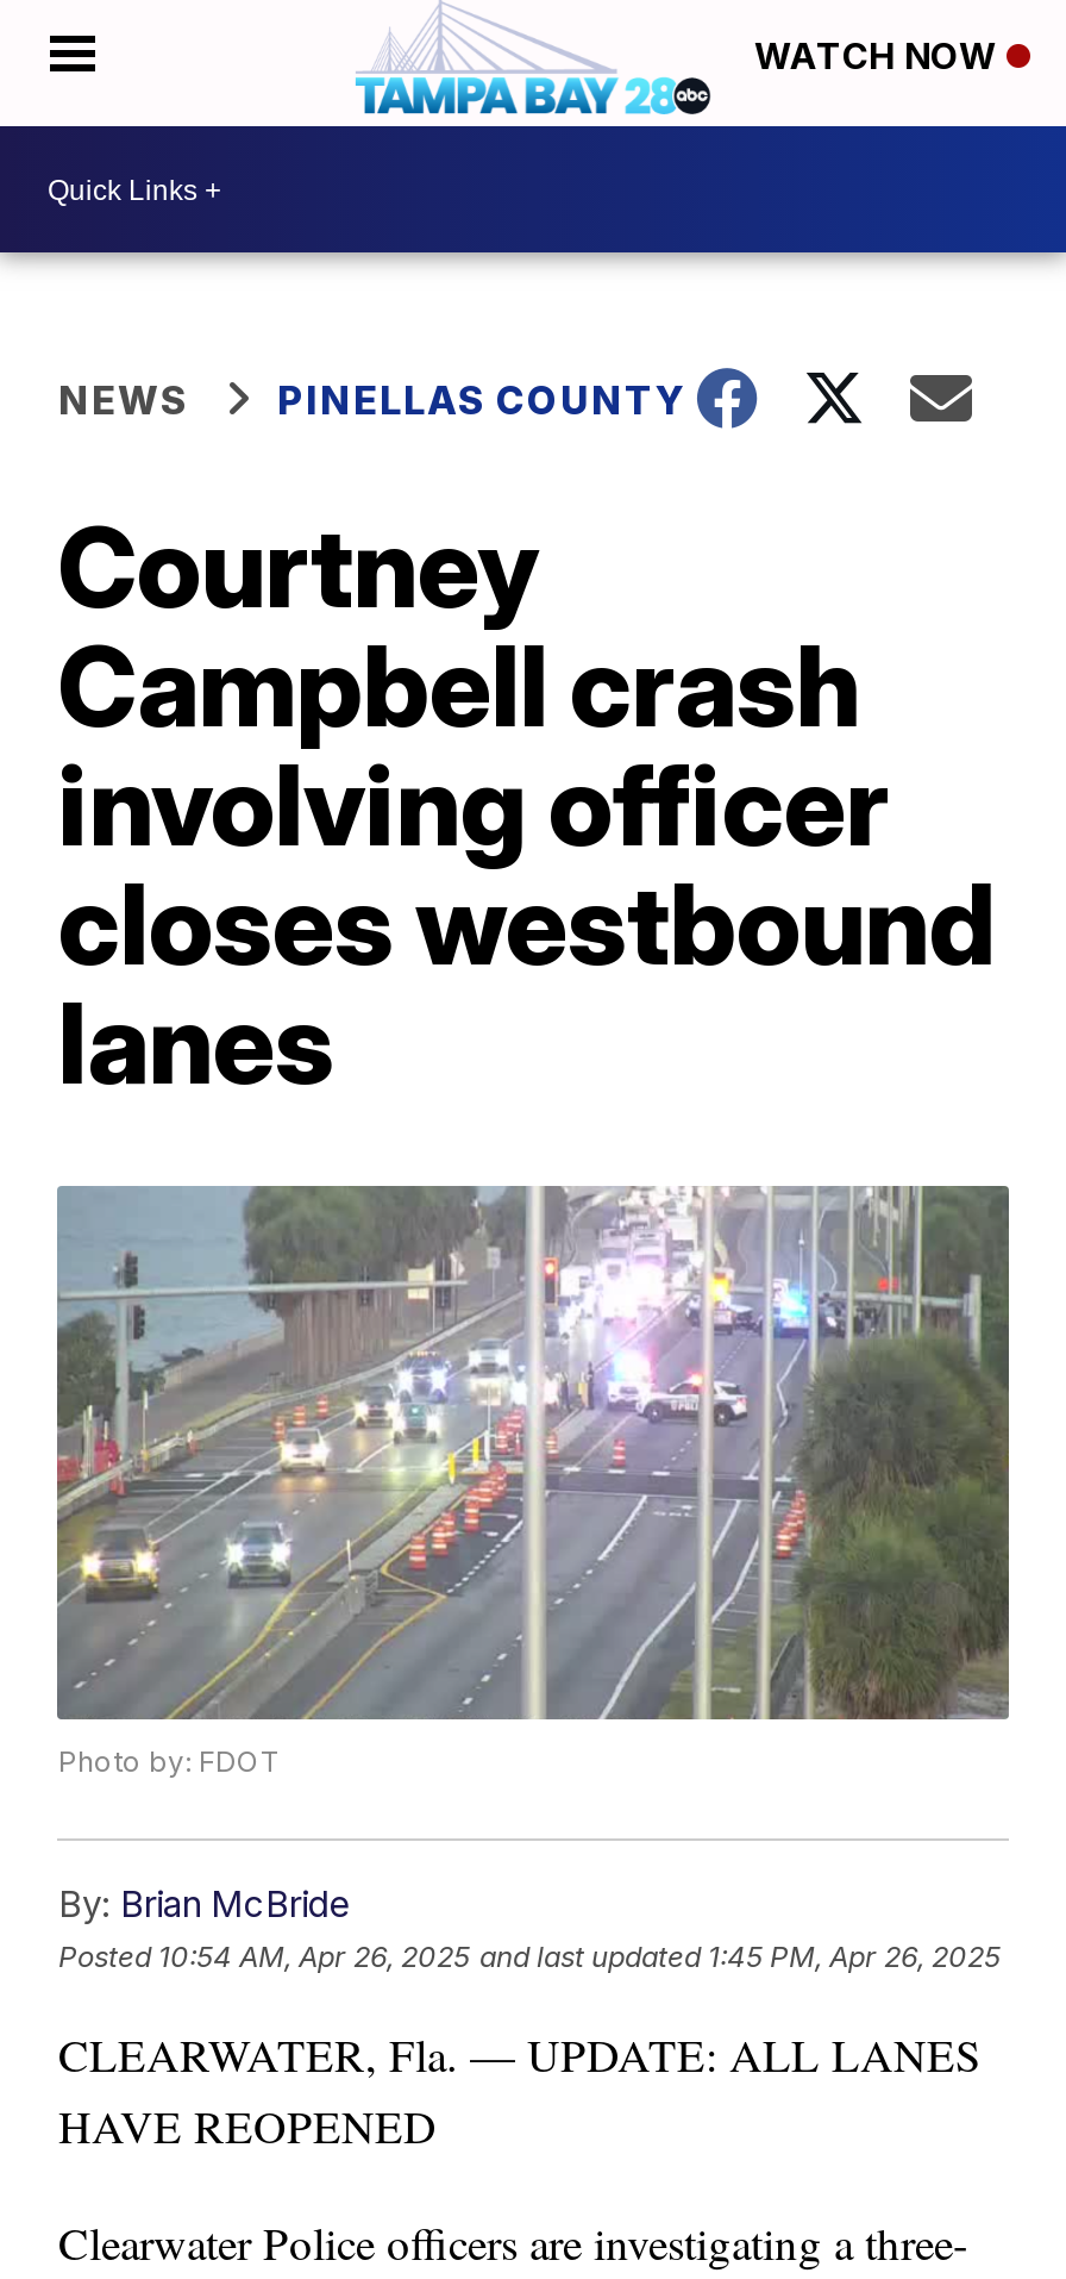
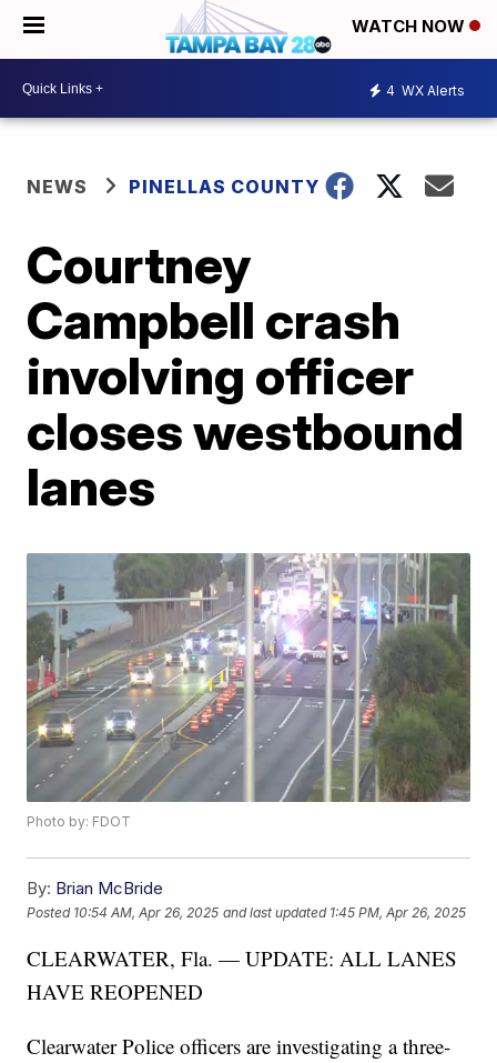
none -> [386,82,465,98] 4 WX Alerts

